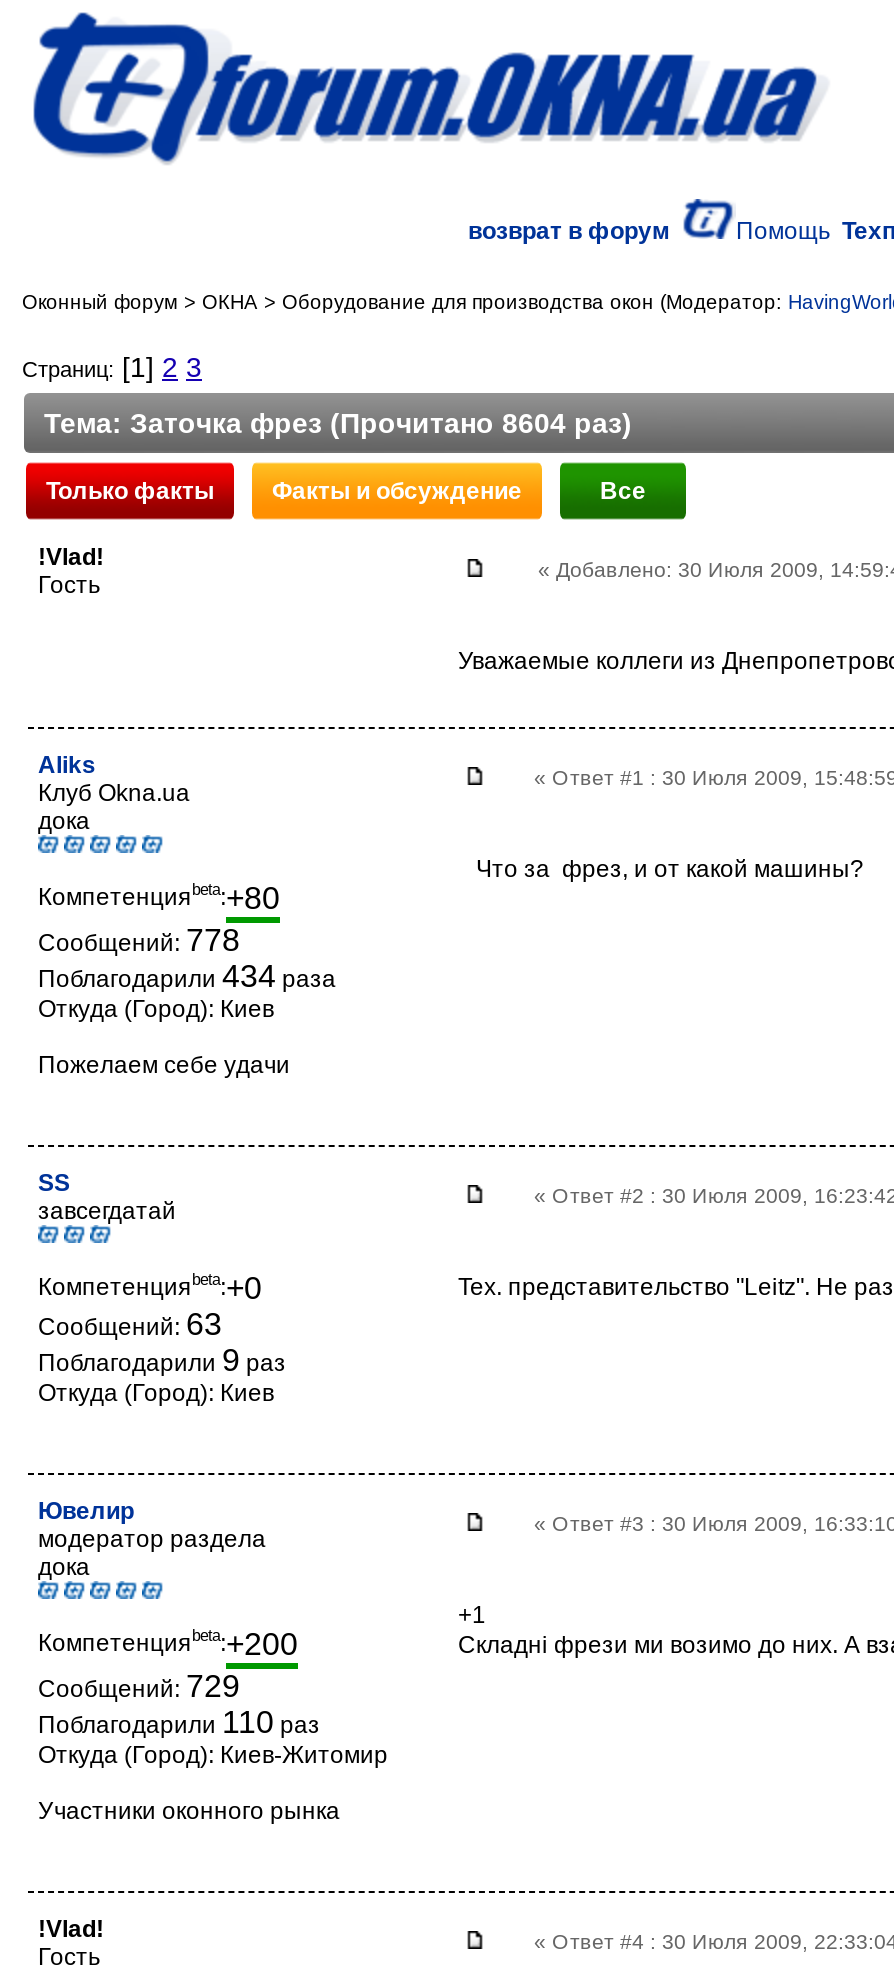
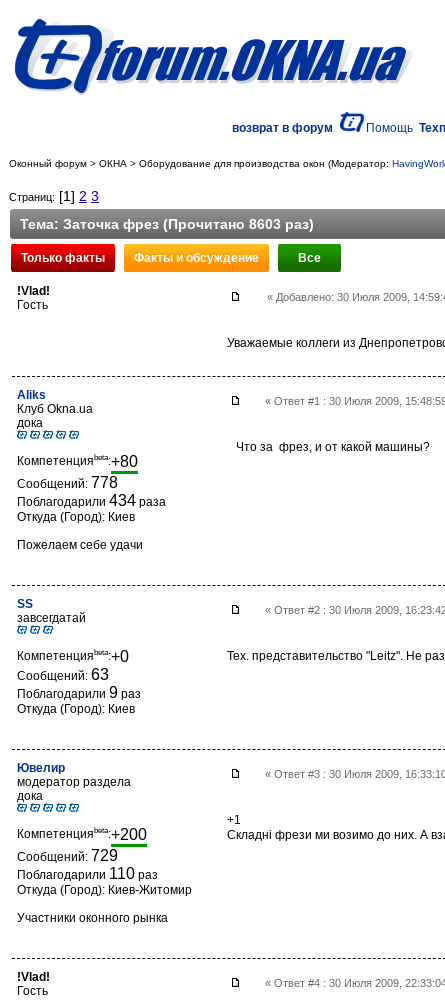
[44,408,632,440] Тема: Заточка фрез (Прочитано 8604 раз) -> [20,216,314,232] Тема: Заточка фрез (Прочитано 8603 раз)

